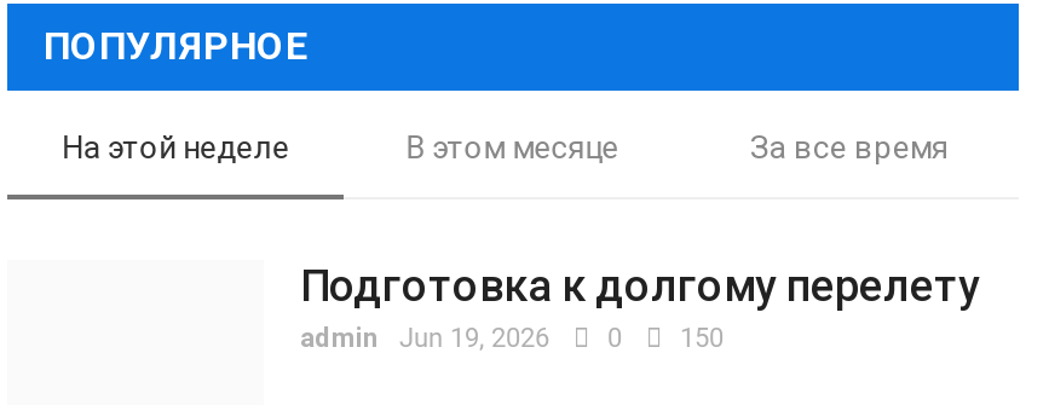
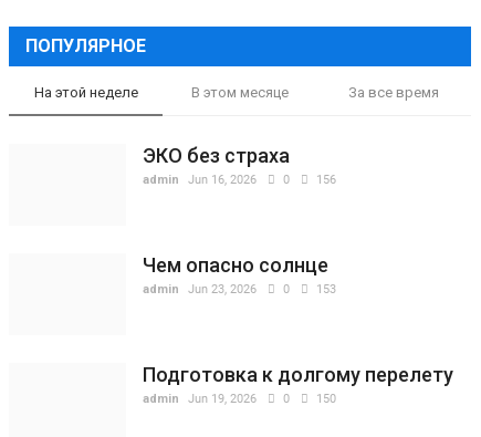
none -> [143,143,336,186] ЭКО без страха | admin | Jun 16, 2026 | 0 | 156
none -> [143,253,336,296] Чем опасно солнце | admin | Jun 23, 2026 | 0 | 153

